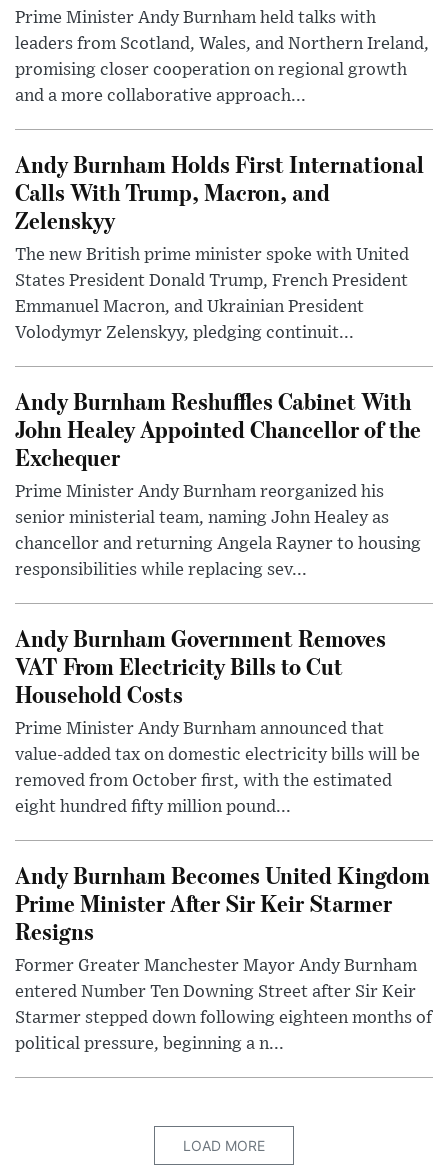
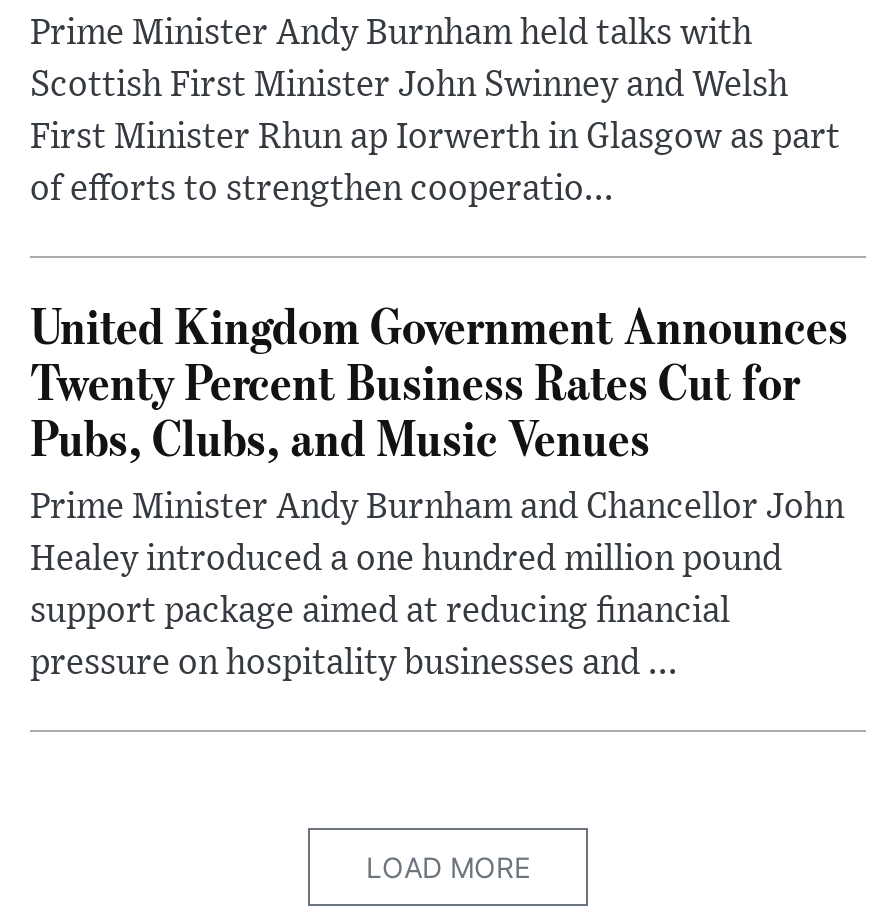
[15,35,432,1053] leaders from Scotland, Wales, and Northern Ireland, | promising closer cooperation on regional growth | and a more collaborative approach... | Andy Burnham Holds First International | Calls With Trump, Macron, and | Zelenskyy | The new British prime minister spoke with United | States President Donald Trump, French President | Emmanuel Macron, and Ukrainian President | Volodymyr Zelenskyy, pledging continuit... | Andy Burnham Reshuffles Cabinet With | John Healey Appointed Chancellor of the | Exchequer | Prime Minister Andy Burnham reorganized his | senior ministerial team, naming John Healey as | chancellor and returning Angela Rayner to housing | responsibilities while replacing sev... | Andy Burnham Government Removes | VAT From Electricity Bills to Cut | Household Costs | Prime Minister Andy Burnham announced that | value-added tax on domestic electricity bills will be | removed from October first, with the estimated | eight hundred fifty million pound... | Andy Burnham Becomes United Kingdom | Prime Minister After Sir Keir Starmer | Resigns | Former Greater Manchester Mayor Andy Burnham | entered Number Ten Downing Street after Sir Keir | Starmer stepped down following eighteen months of | political pressure, beginning a n... -> [30,68,848,682] Scottish First Minister John Swinney and Welsh | First Minister Rhun ap Iorwerth in Glasgow as part | of efforts to strengthen cooperatio... | United Kingdom Government Announces | Twenty Percent Business Rates Cut for | Pubs, Clubs, and Music Venues | Prime Minister Andy Burnham and Chancellor John | Healey introduced a one hundred million pound | support package aimed at reducing financial | pressure on hospitality businesses and ...

